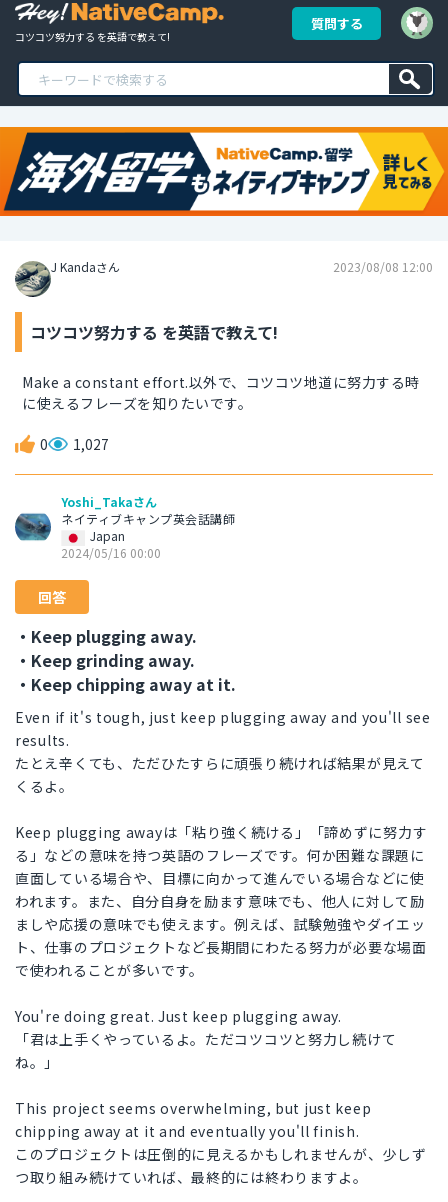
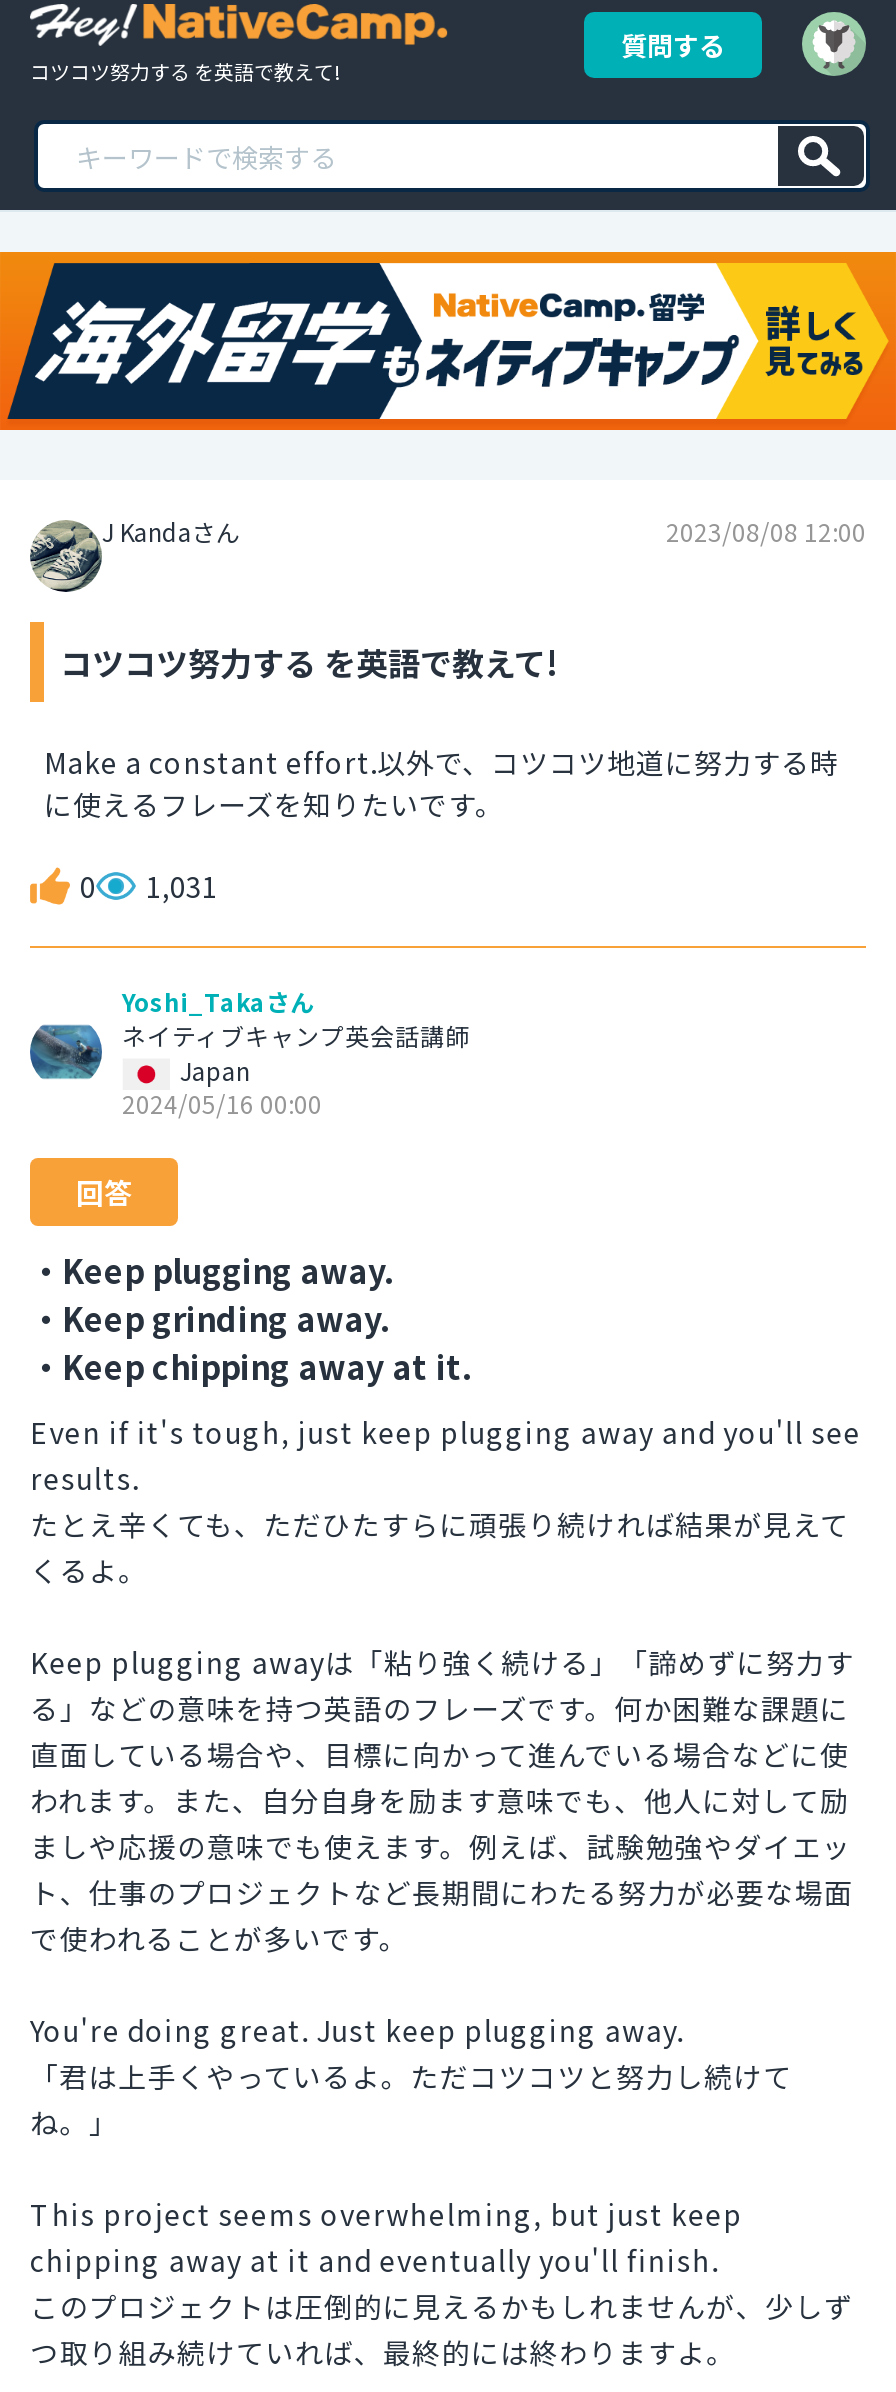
[40,434,109,454] 0 1,027 -> [80,867,218,907] 0 1,031

